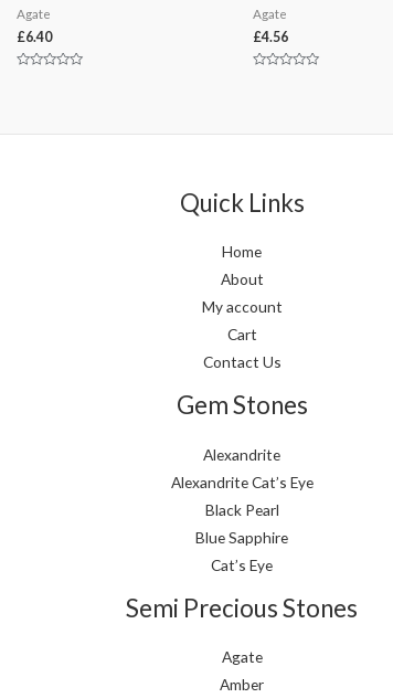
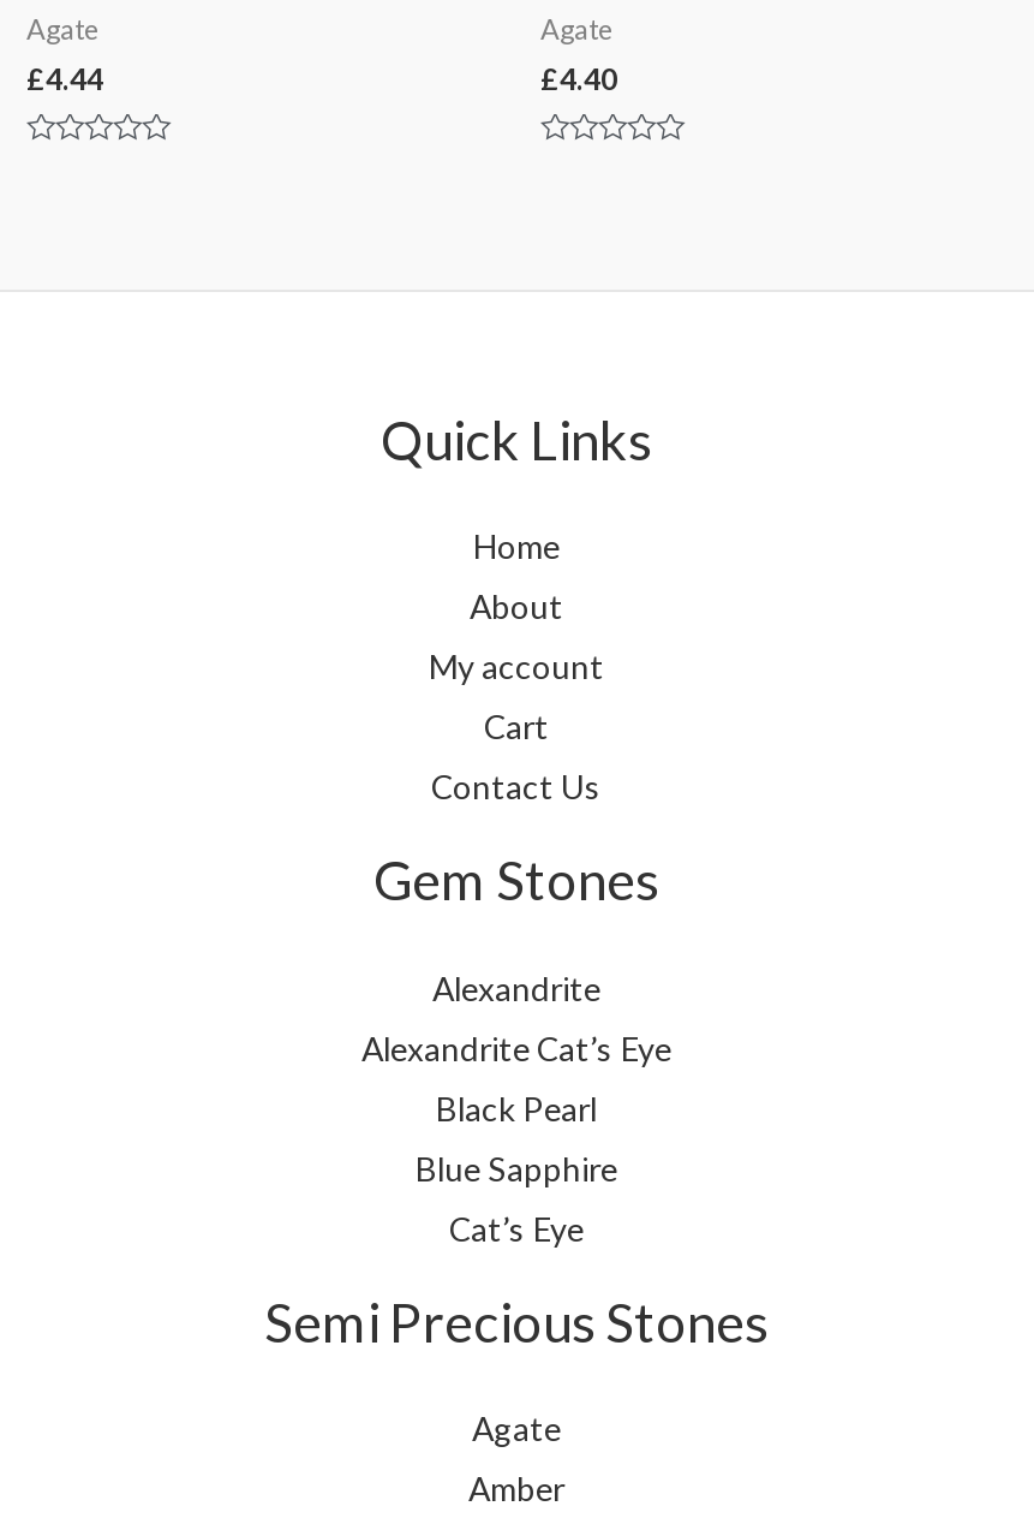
[17,29,52,46] £6.40 -> [26,62,103,98] £4.44
[253,29,288,46] £4.56 -> [540,62,617,98] £4.40

